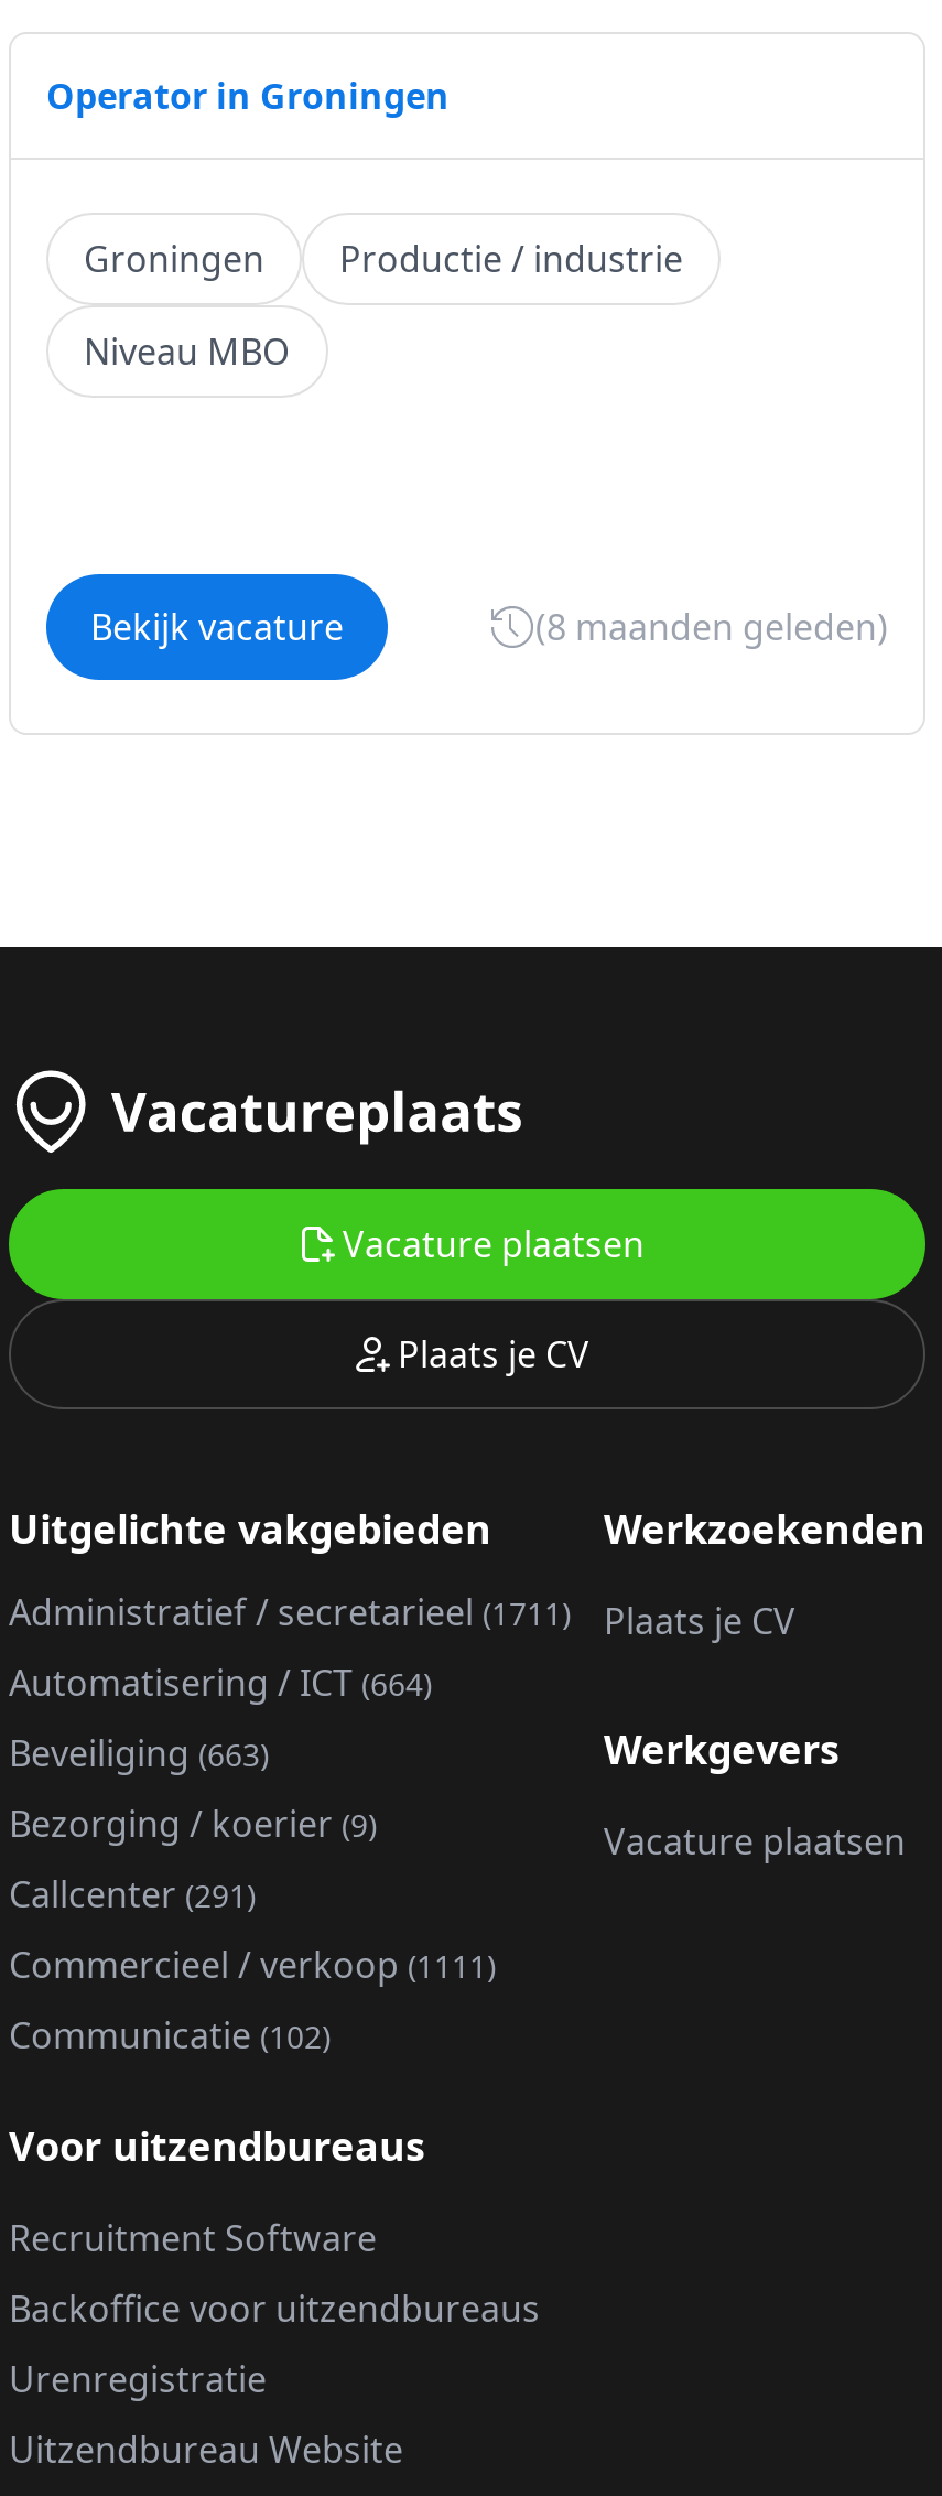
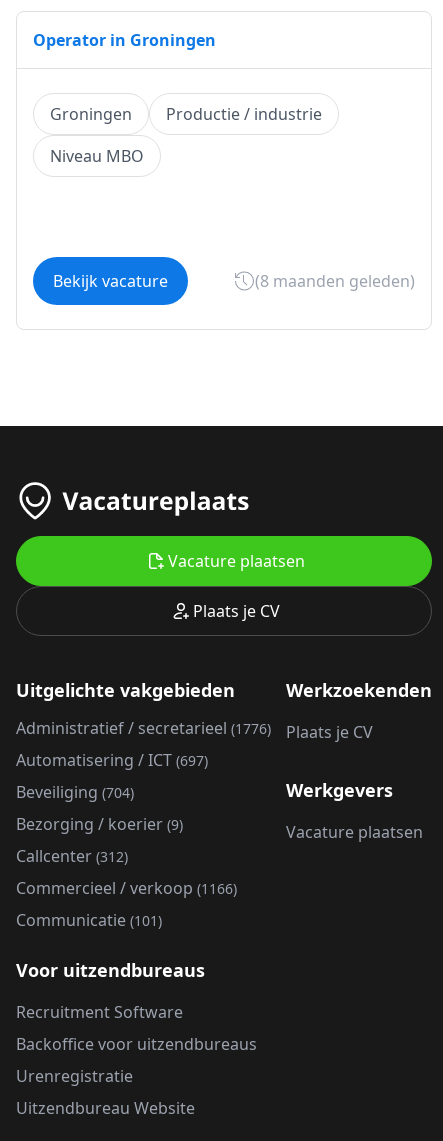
[9,1588,571,1637] Administratief / secretarieel (1711) -> [16,717,271,739] Administratief / secretarieel (1776)
[9,1659,432,1707] Automatisering / ICT (664) -> [16,749,208,771] Automatisering / ICT (697)
[9,1729,269,1778] Beveiliging (663) -> [16,781,134,803] Beveiliging (704)
[9,1871,256,1919] Callcenter (291) -> [16,845,128,867] Callcenter (312)
[9,1941,496,1990] Commercieel / verkoop (1111) -> [16,877,237,899] Commercieel / verkoop (1166)
[9,2012,331,2060] Communicatie (102) -> [16,909,162,931] Communicatie (101)

